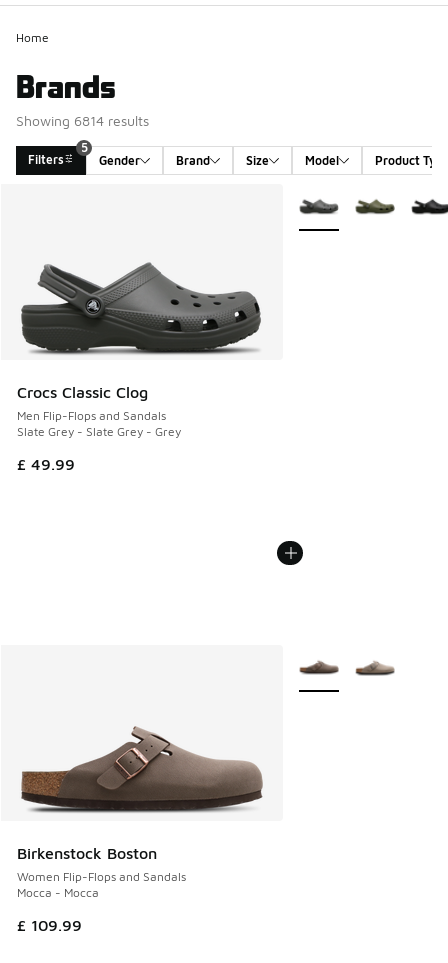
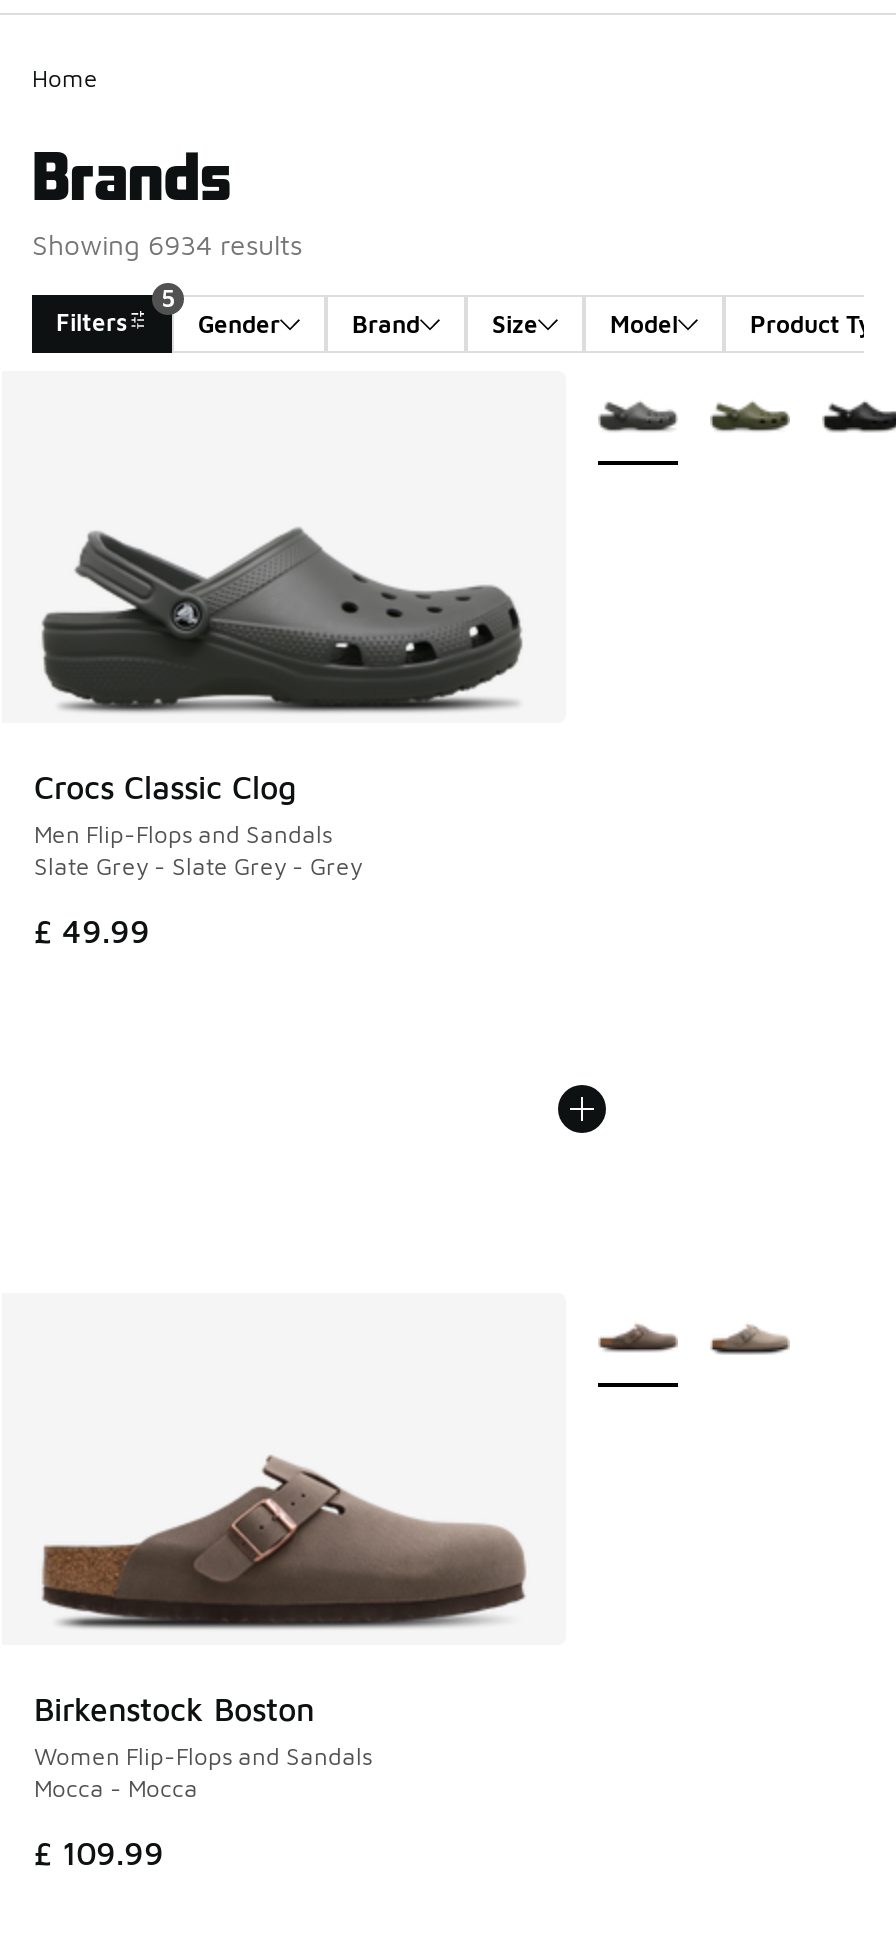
[16,112,149,129] Showing 6814 results -> [32,227,302,261] Showing 6934 results

